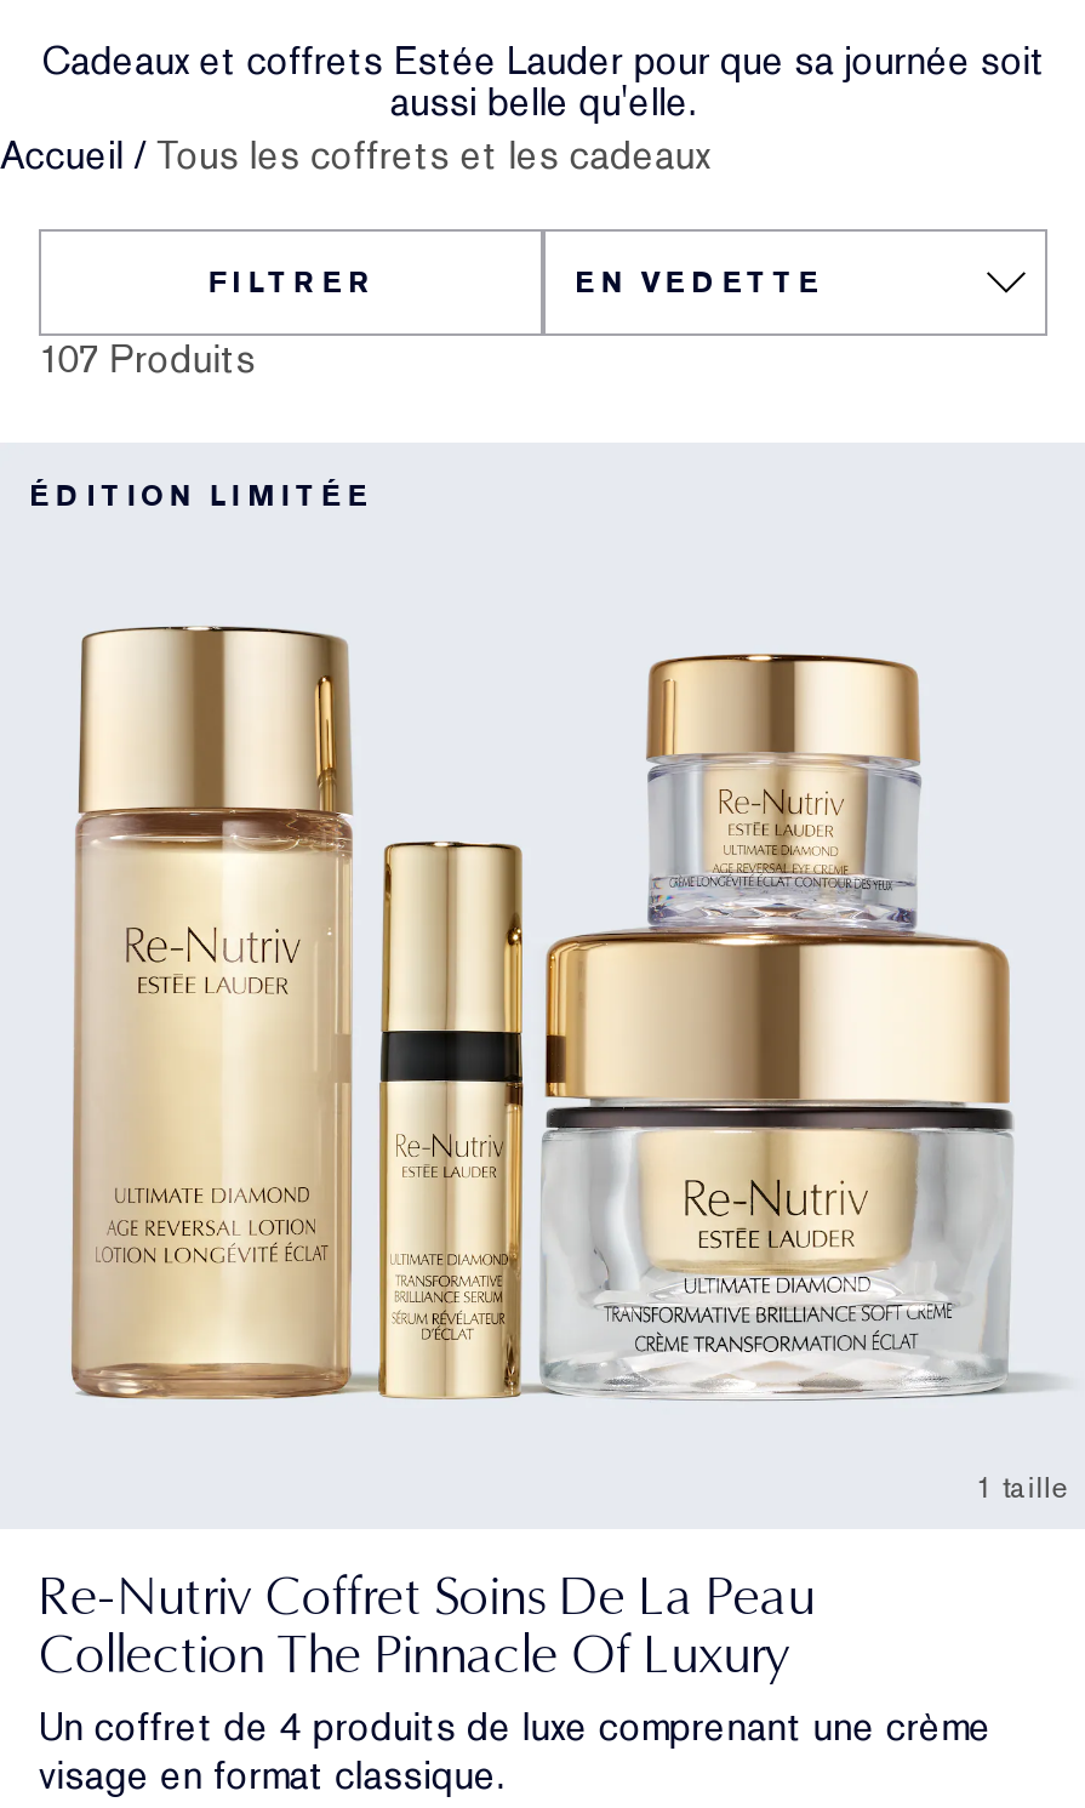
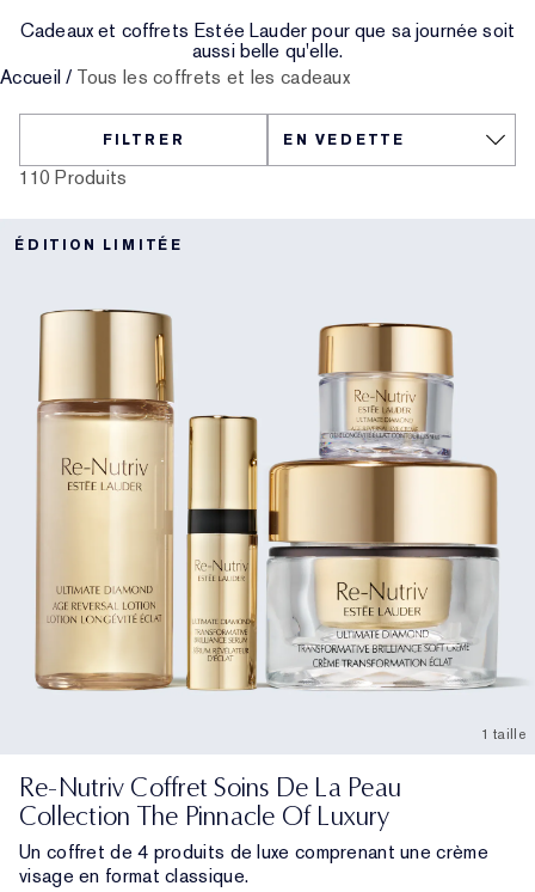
[39,333,256,384] 107 Produits -> [19,165,127,190] 110 Produits

